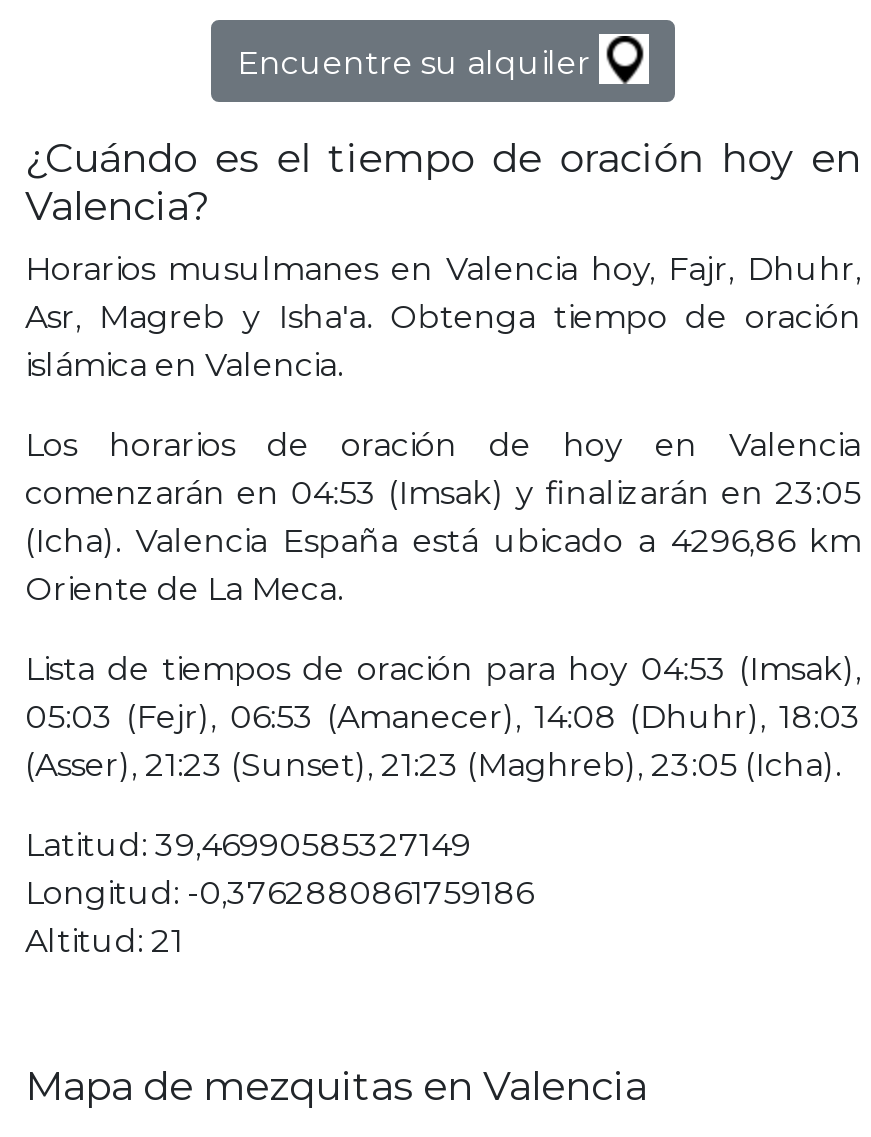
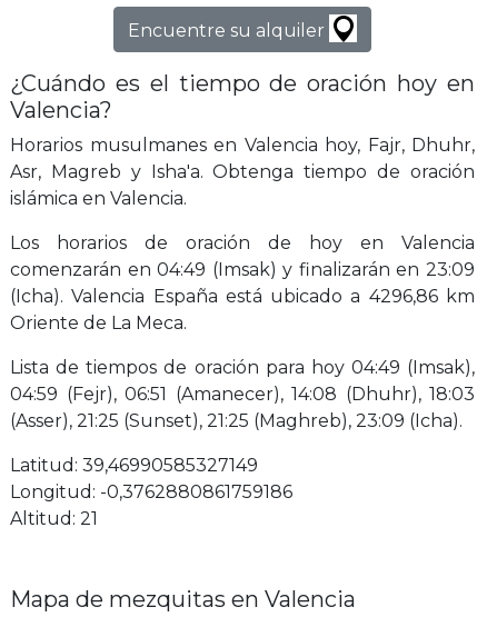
[25,474,861,512] comenzarán en 04:53 (Imsak) y finalizarán en 23:05 -> [10,259,475,280] comenzarán en 04:49 (Imsak) y finalizarán en 23:09
[25,650,861,688] Lista de tiempos de oración para hoy 04:53 (Imsak), -> [10,357,475,378] Lista de tiempos de oración para hoy 04:49 (Imsak),
[25,698,861,736] 05:03 (Fejr), 06:53 (Amanecer), 14:08 (Dhuhr), 18:03 -> [10,384,475,405] 04:59 (Fejr), 06:51 (Amanecer), 14:08 (Dhuhr), 18:03
[25,746,841,784] (Asser), 21:23 (Sunset), 21:23 (Maghreb), 23:05 (Icha). -> [10,410,463,431] (Asser), 21:25 (Sunset), 21:25 (Maghreb), 23:09 (Icha).

